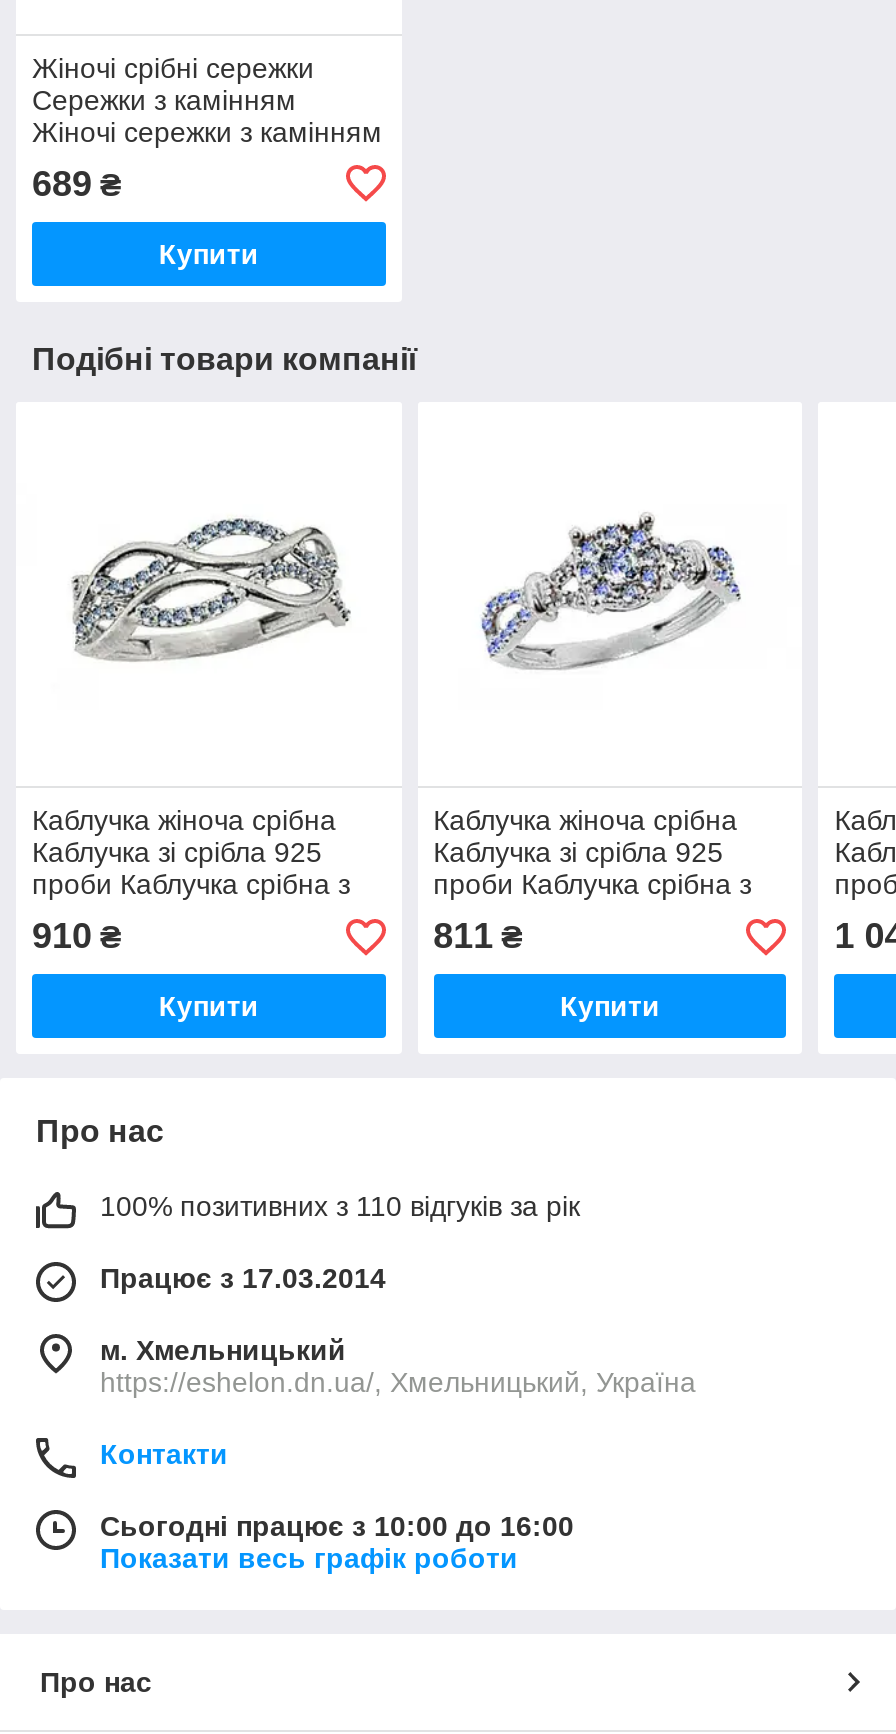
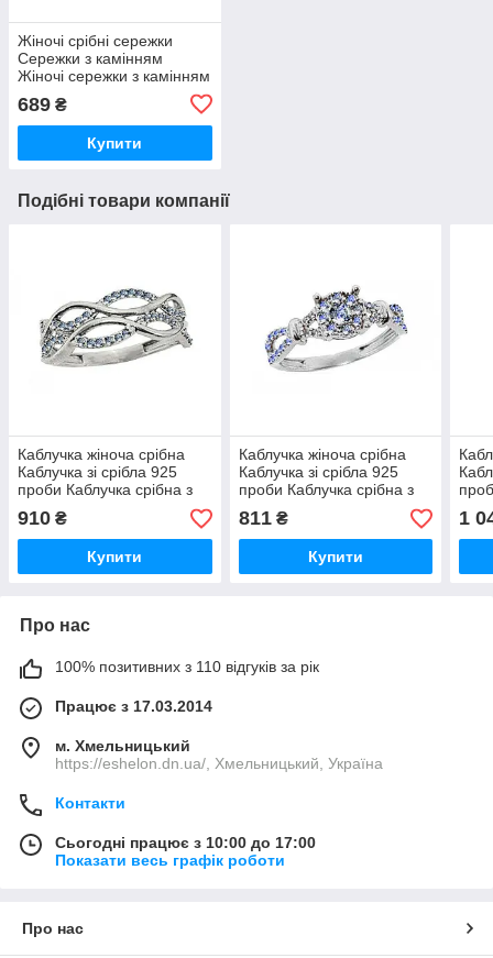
[100,1511,574,1543] Сьогодні працює з 10:00 до 16:00 -> [55,834,316,852] Сьогодні працює з 10:00 до 17:00

